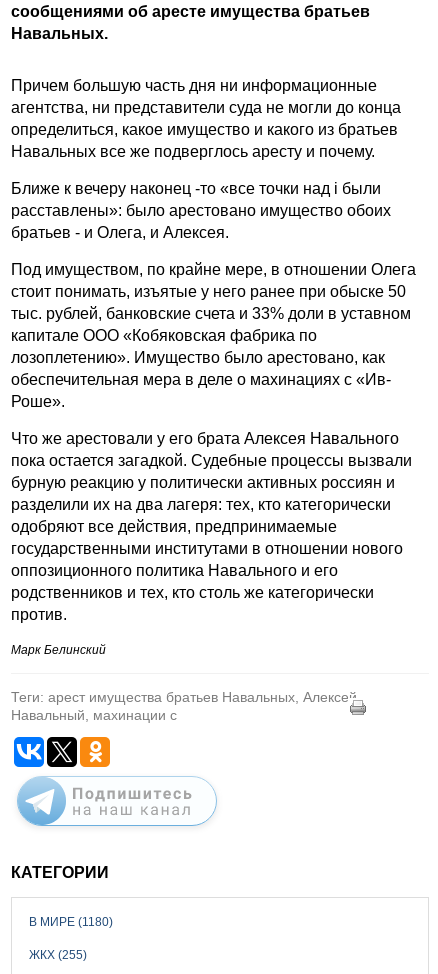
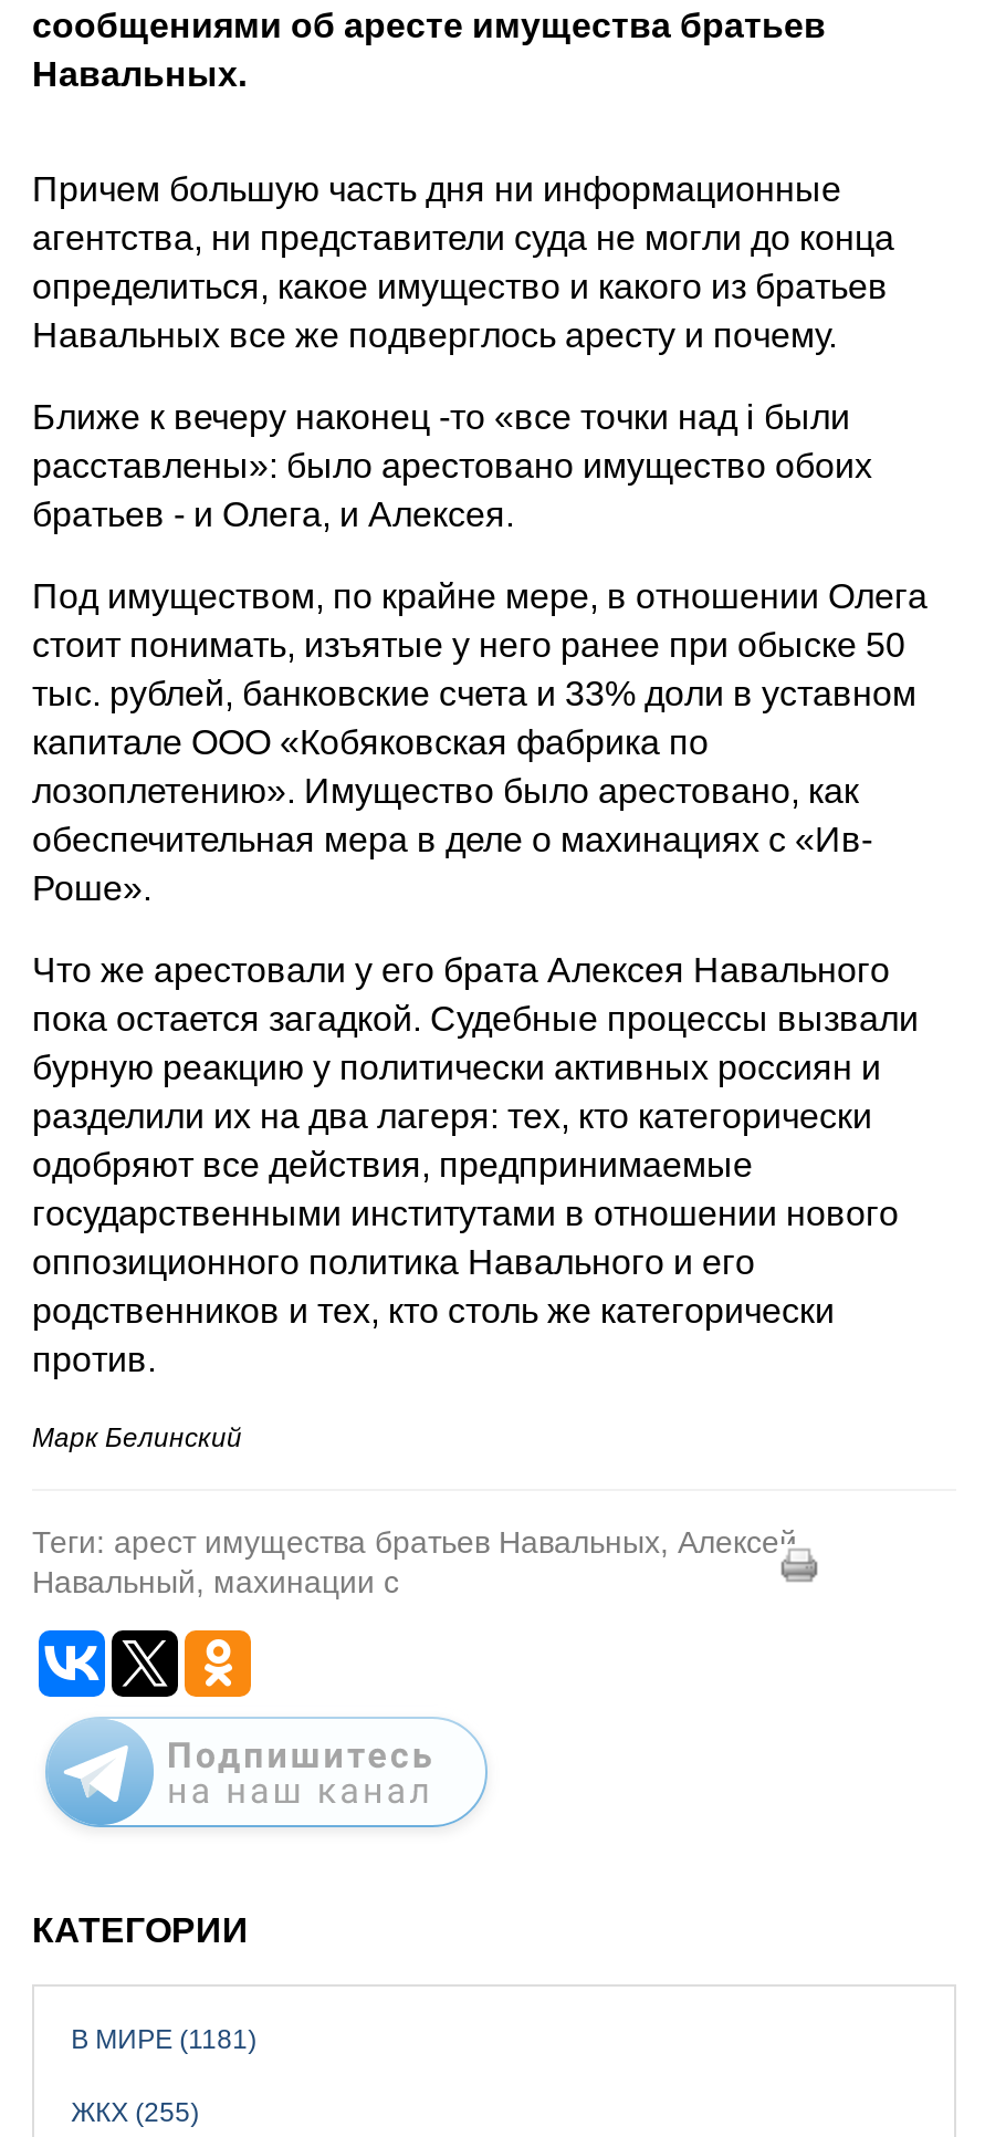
[29,914,113,928] В МИРЕ (1180) -> [71,2023,257,2054] В МИРЕ (1181)

